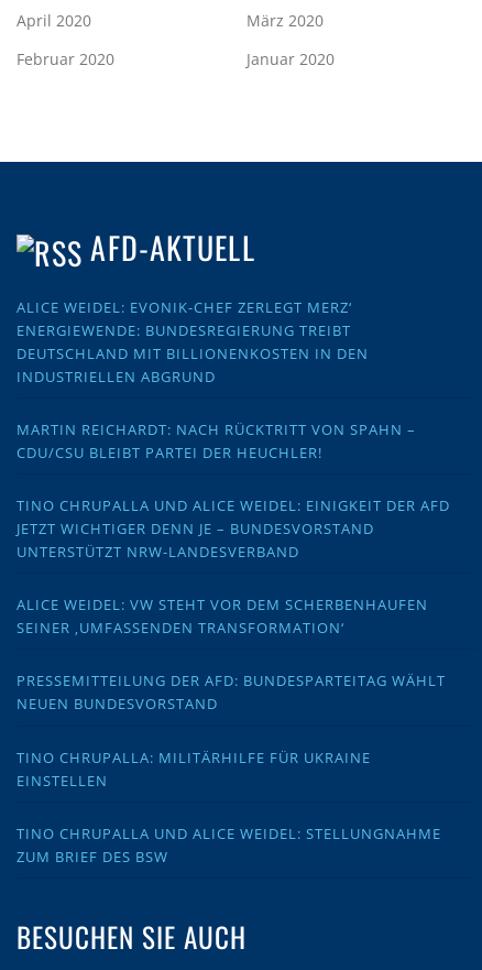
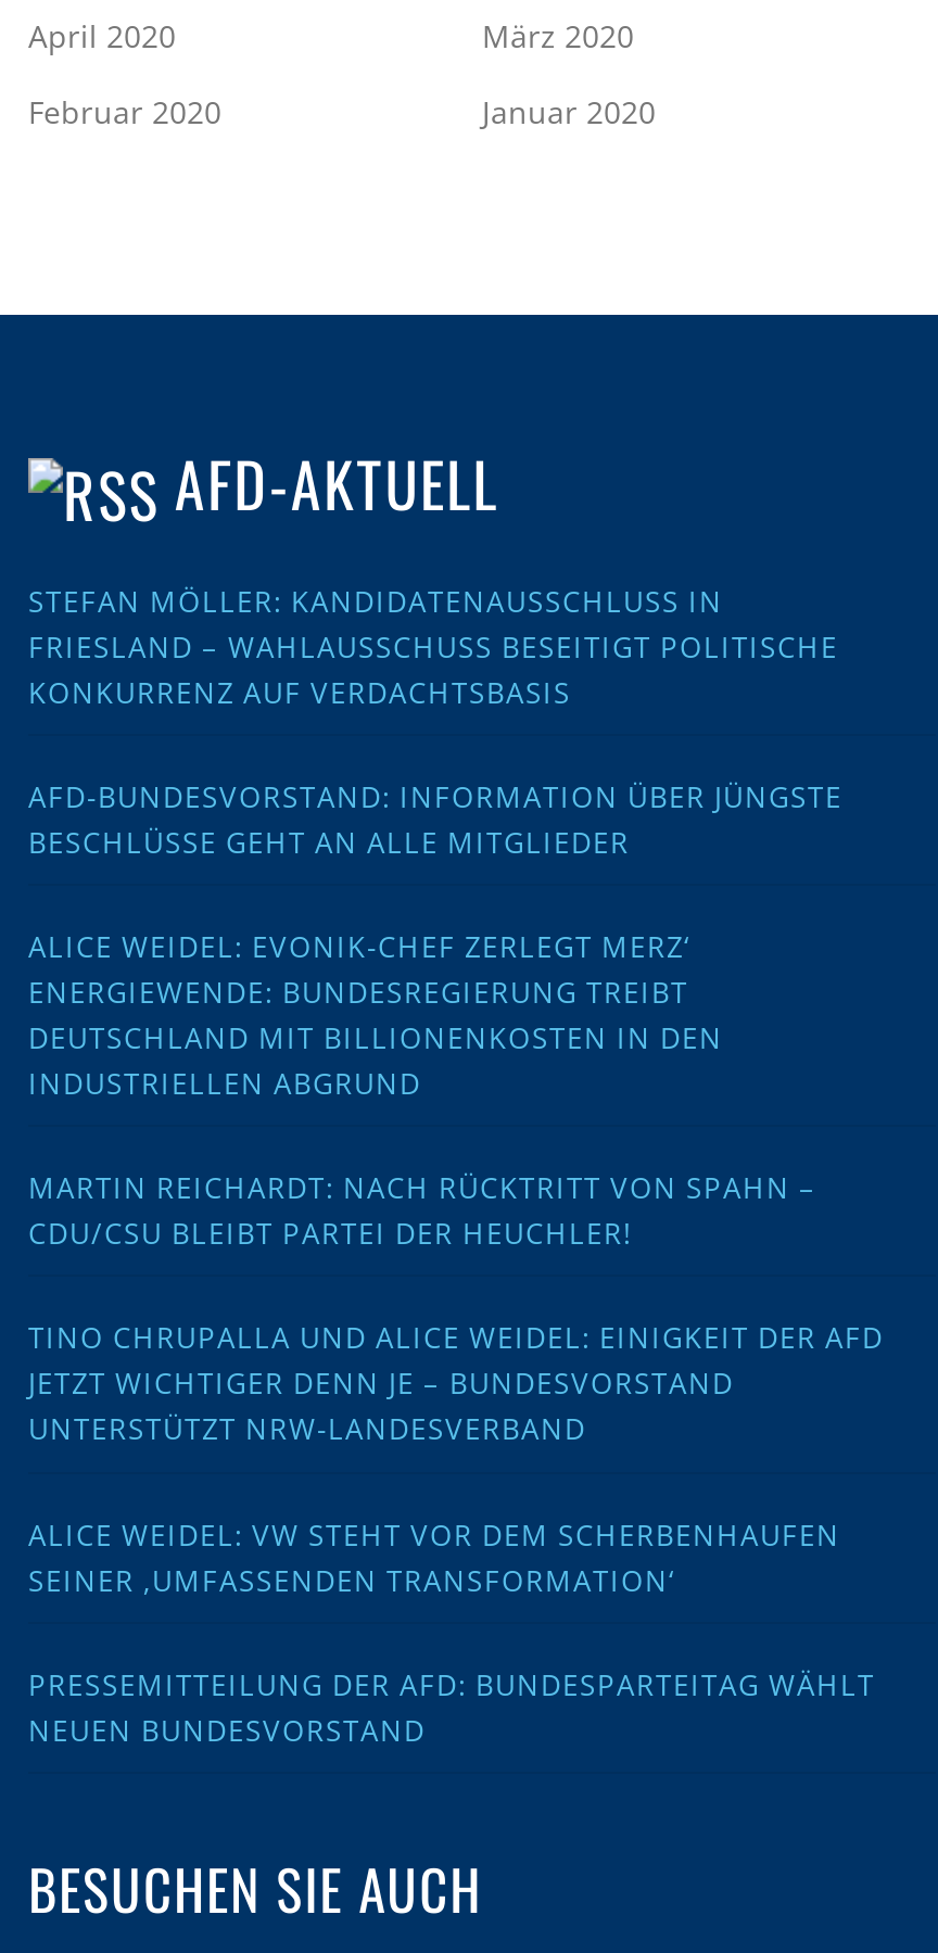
none -> [28,581,842,862] STEFAN MÖLLER: KANDIDATENAUSSCHLUSS IN | FRIESLAND – WAHLAUSSCHUSS BESEITIGT POLITISCHE | KONKURRENZ AUF VERDACHTSBASIS | AFD-BUNDESVORSTAND: INFORMATION ÜBER JÜNGSTE | BESCHLÜSSE GEHT AN ALLE MITGLIEDER
moved [17,297,450,714] -> [28,927,884,1750]: ALICE WEIDEL: EVONIK-CHEF ZERLEGT MERZ‘ | ENERGIEWENDE: BUNDESREGIERUNG TREIBT | DEUTSCHLAND MIT BILLIONENKOSTEN IN DEN | ... | PRESSEMITTEILUNG DER AFD: BUNDESPARTEITAG WÄHLT | NEUEN BUNDESVORSTAND
[17,747,441,866] TINO CHRUPALLA: MILITÄRHILFE FÜR UKRAINE | EINSTELLEN | TINO CHRUPALLA UND ALICE WEIDEL: STELLUNGNAHME | ZUM BRIEF DES BSW -> none

